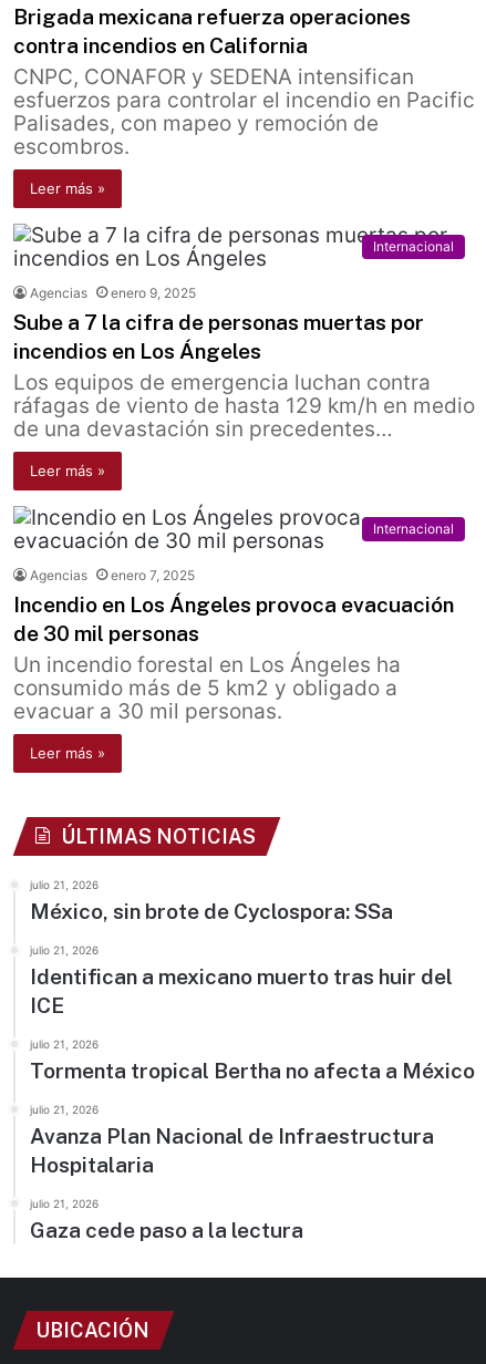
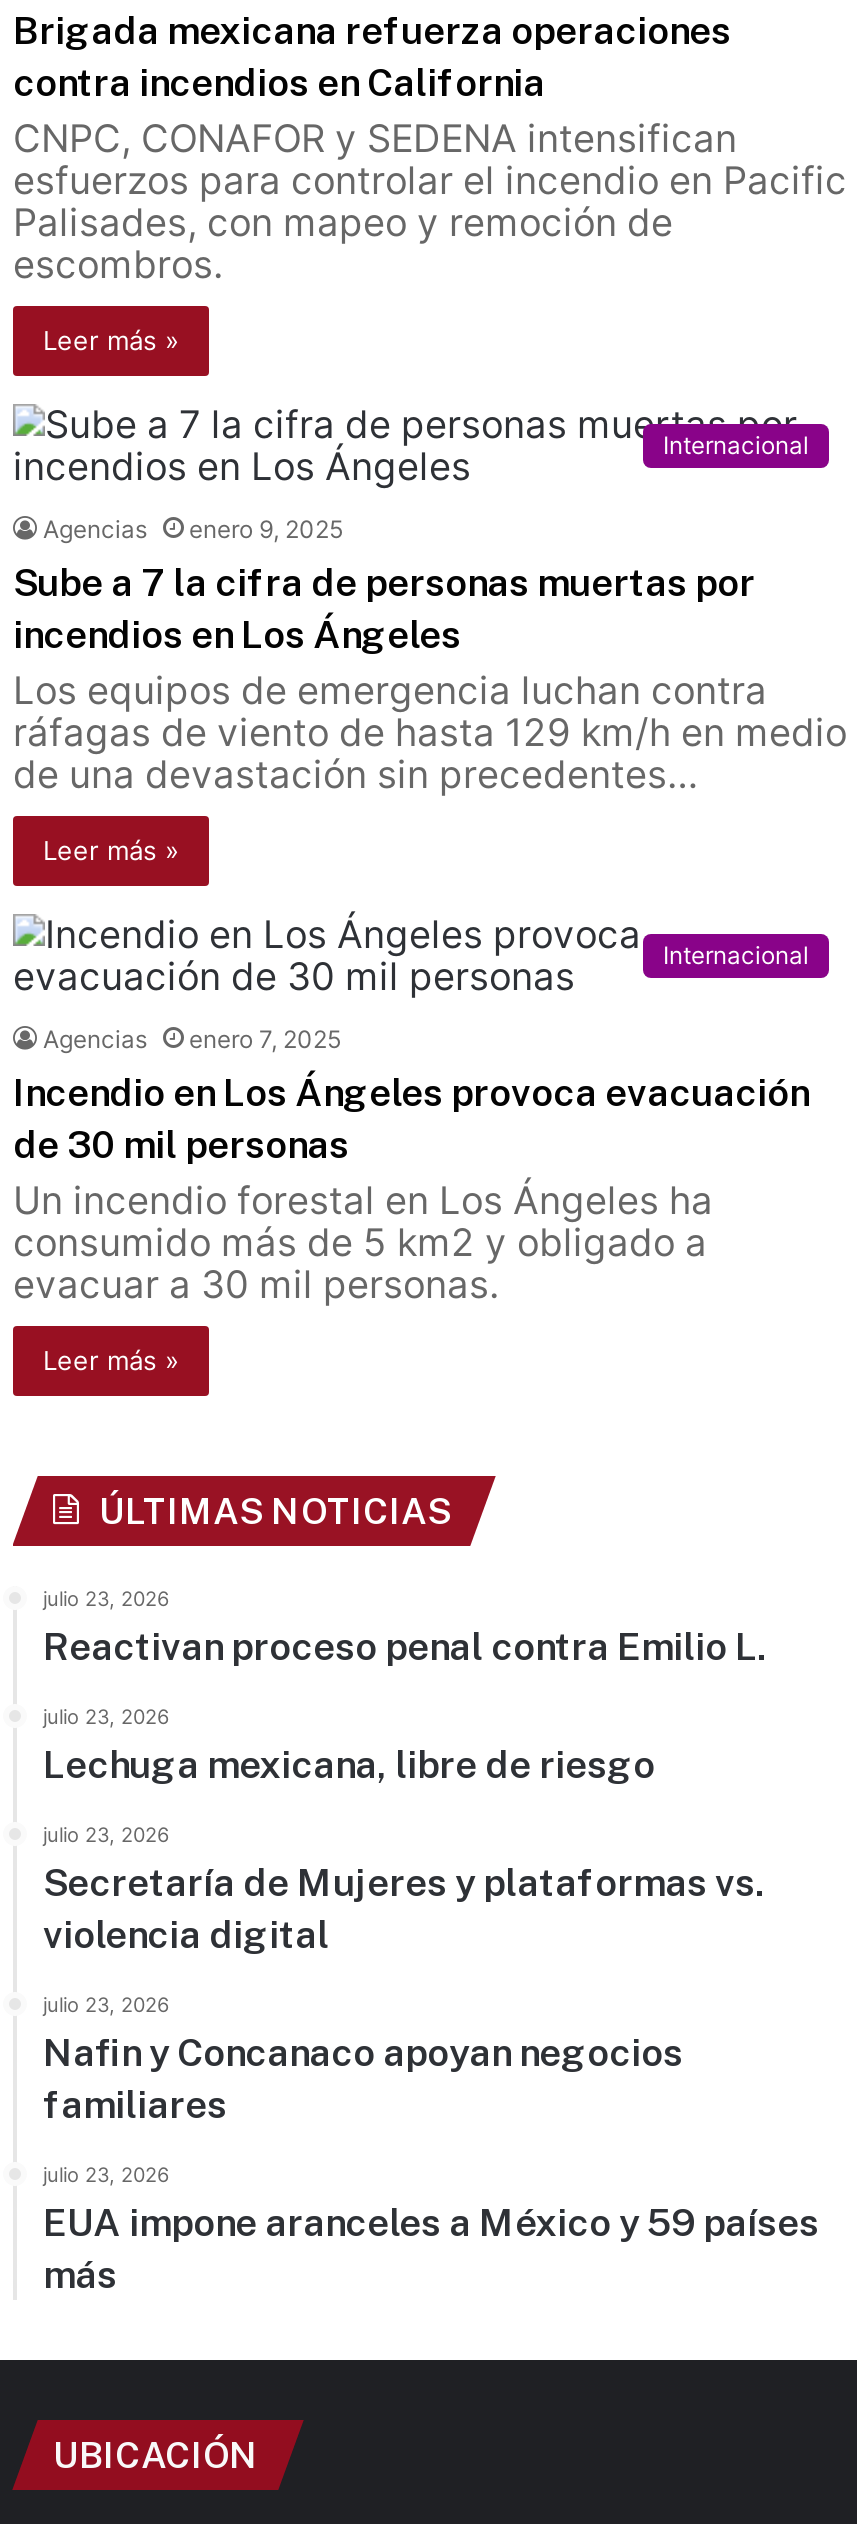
[30,878,393,924] julio 21, 2026 | México, sin brote de Cyclospora: SSa -> [43,1587,765,1669] julio 23, 2026 | Reactivan proceso penal contra Emilio L.
[30,944,453,1018] julio 21, 2026 | Identifican a mexicano muerto tras huir del | ICE -> [43,1705,655,1787] julio 23, 2026 | Lechuga mexicana, libre de riesgo
[30,1038,475,1083] julio 21, 2026 | Tormenta tropical Bertha no afecta a México -> [43,1823,763,1957] julio 23, 2026 | Secretaría de Mujeres y plataformas vs. | violencia digital
[30,1103,434,1177] julio 21, 2026 | Avanza Plan Nacional de Infraestructura | Hospitalaria -> [43,1993,683,2127] julio 23, 2026 | Nafin y Concanaco apoyan negocios | familiares
[30,1197,303,1243] julio 21, 2026 | Gaza cede paso a la lectura -> [43,2163,819,2297] julio 23, 2026 | EUA impone aranceles a México y 59 países | más

